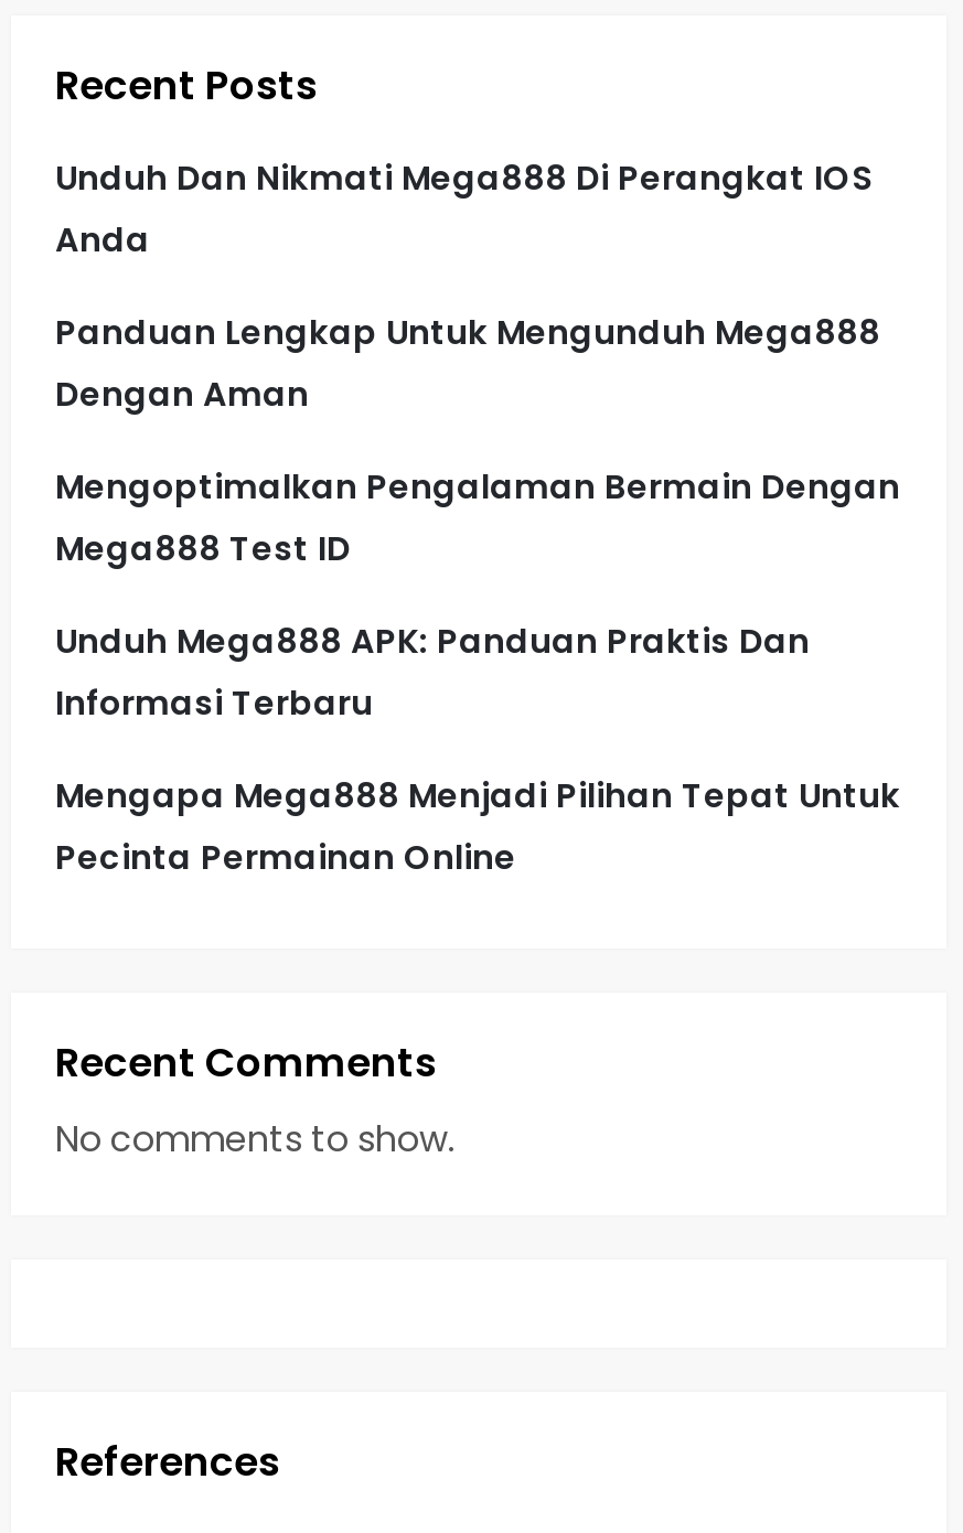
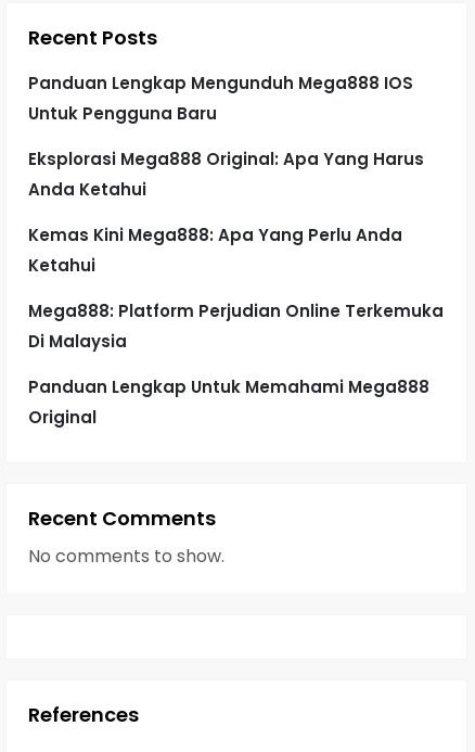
[55,154,874,262] Unduh Dan Nikmati Mega888 Di Perangkat IOS | Anda -> [28,71,413,124] Panduan Lengkap Mengunduh Mega888 IOS | Untuk Pengguna Baru
[55,308,880,416] Panduan Lengkap Untuk Mengunduh Mega888 | Dengan Aman -> [28,147,424,200] Eksplorasi Mega888 Original: Apa Yang Harus | Anda Ketahui
[55,462,900,570] Mengoptimalkan Pengalaman Bermain Dengan | Mega888 Test ID -> [28,223,402,276] Kemas Kini Mega888: Apa Yang Perlu Anda | Ketahui
[55,617,810,725] Unduh Mega888 APK: Panduan Praktis Dan | Informasi Terbaru -> [28,299,444,352] Mega888: Platform Perjudian Online Terkemuka | Di Malaysia
[55,771,900,879] Mengapa Mega888 Menjadi Pilihan Tepat Untuk | Pecinta Permainan Online -> [28,375,429,428] Panduan Lengkap Untuk Memahami Mega888 | Original

